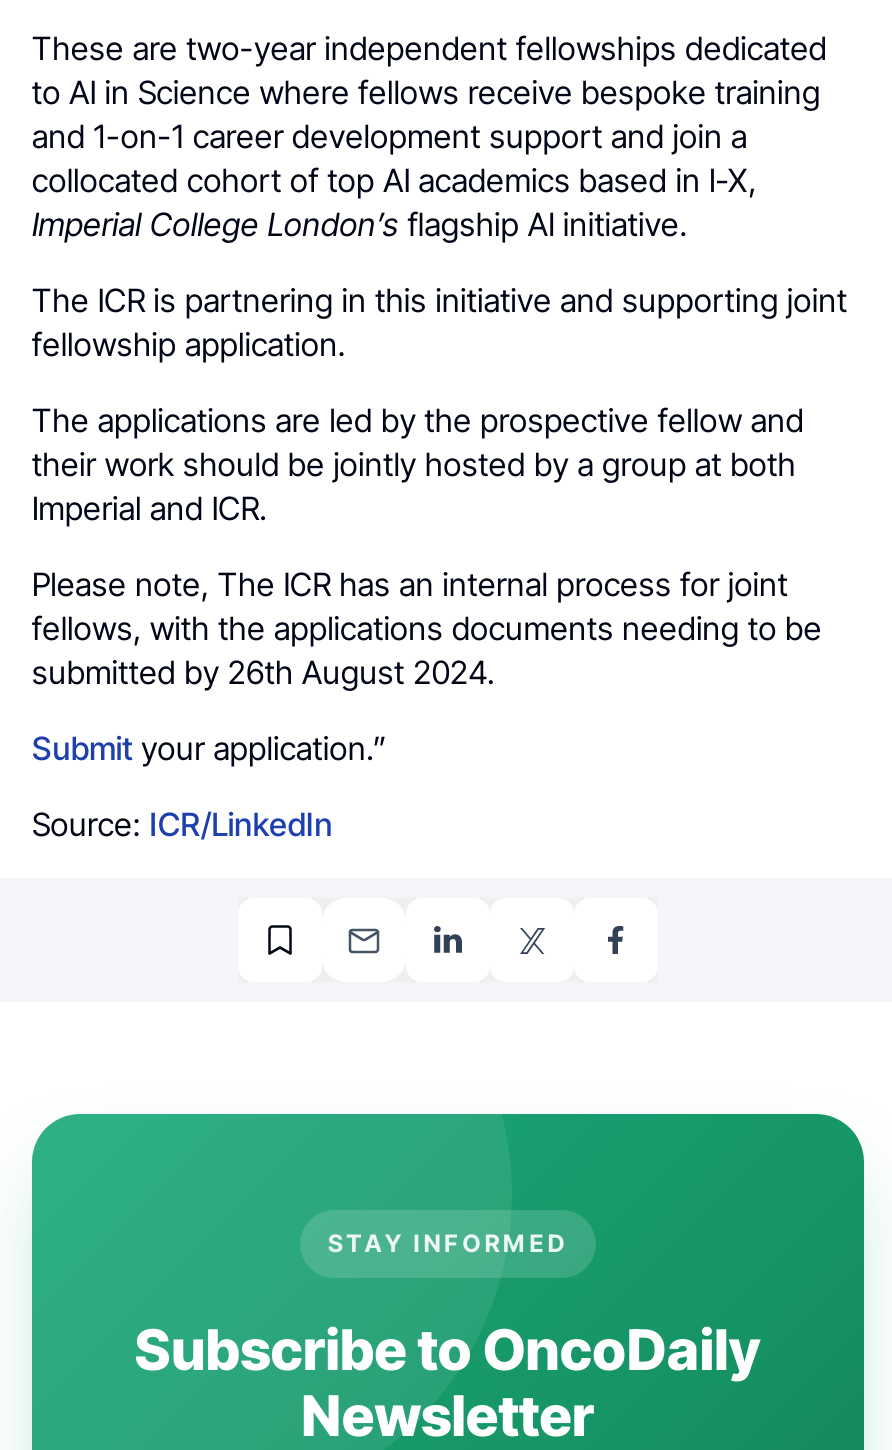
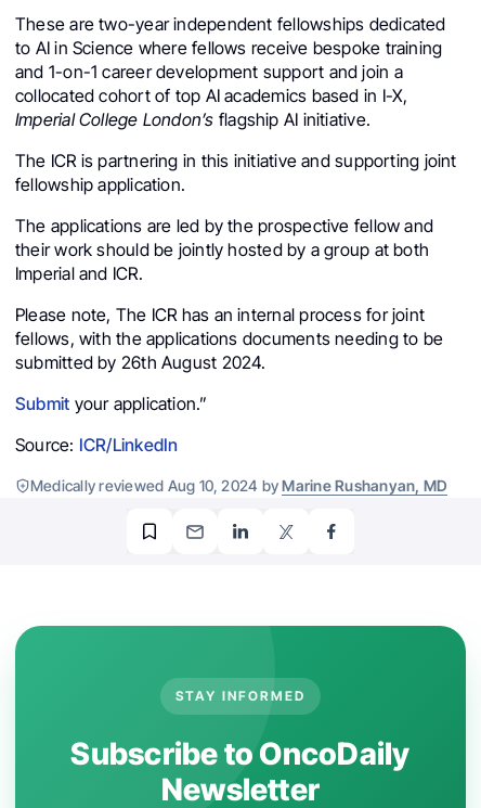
none -> [30,476,448,495] Medically reviewed Aug 10, 2024 by Marine Rushanyan, MD

